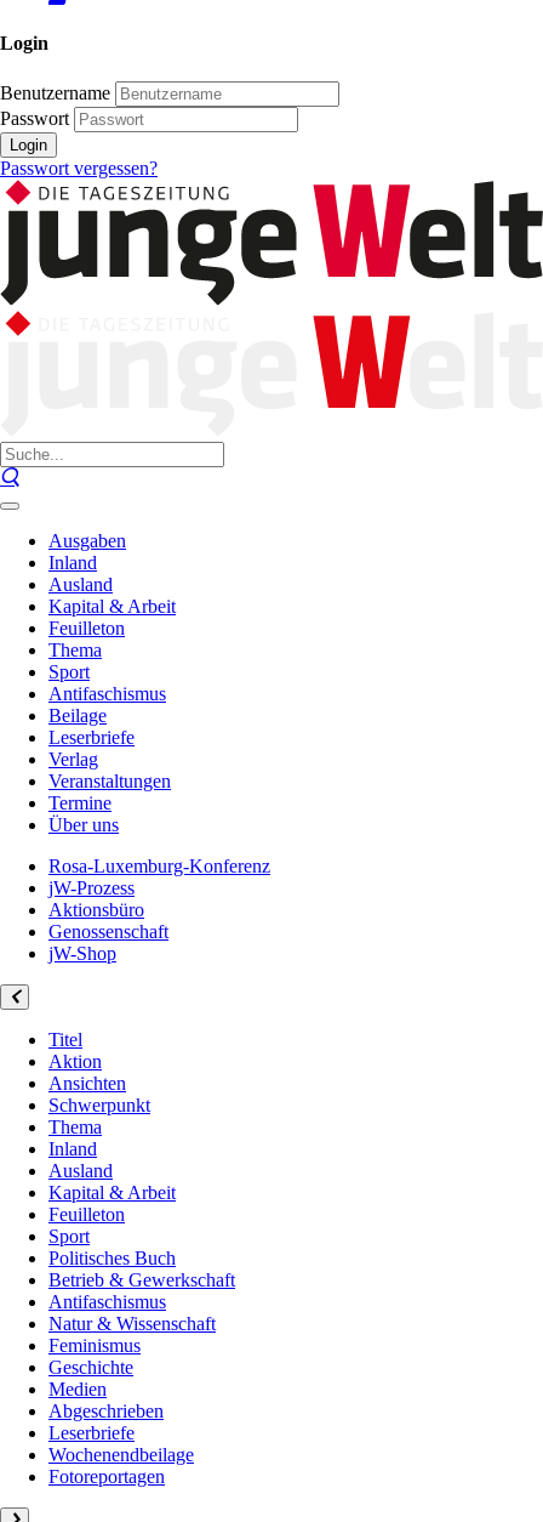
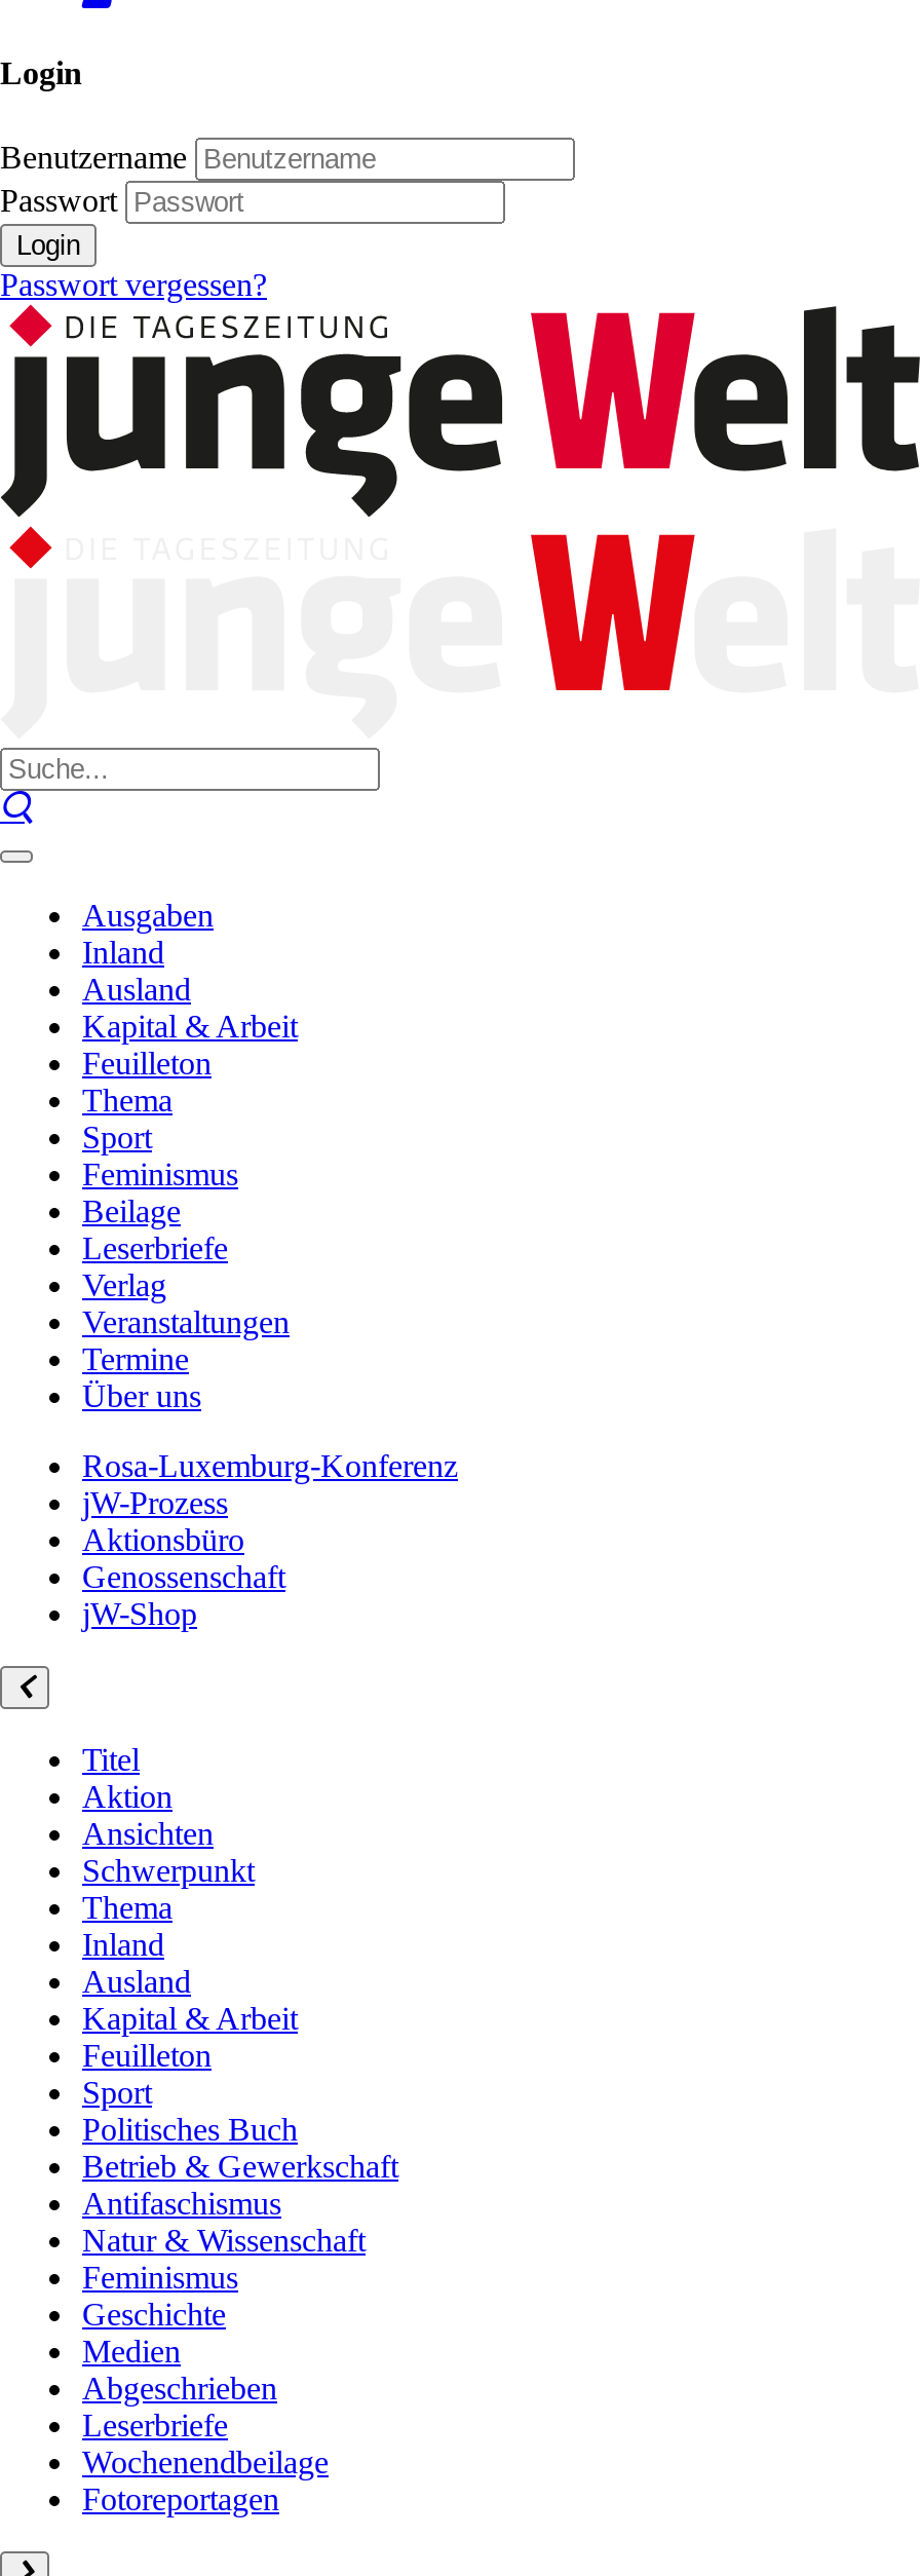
[48,683,166,704] Antifaschismus -> [82,1157,238,1191] Feminismus

